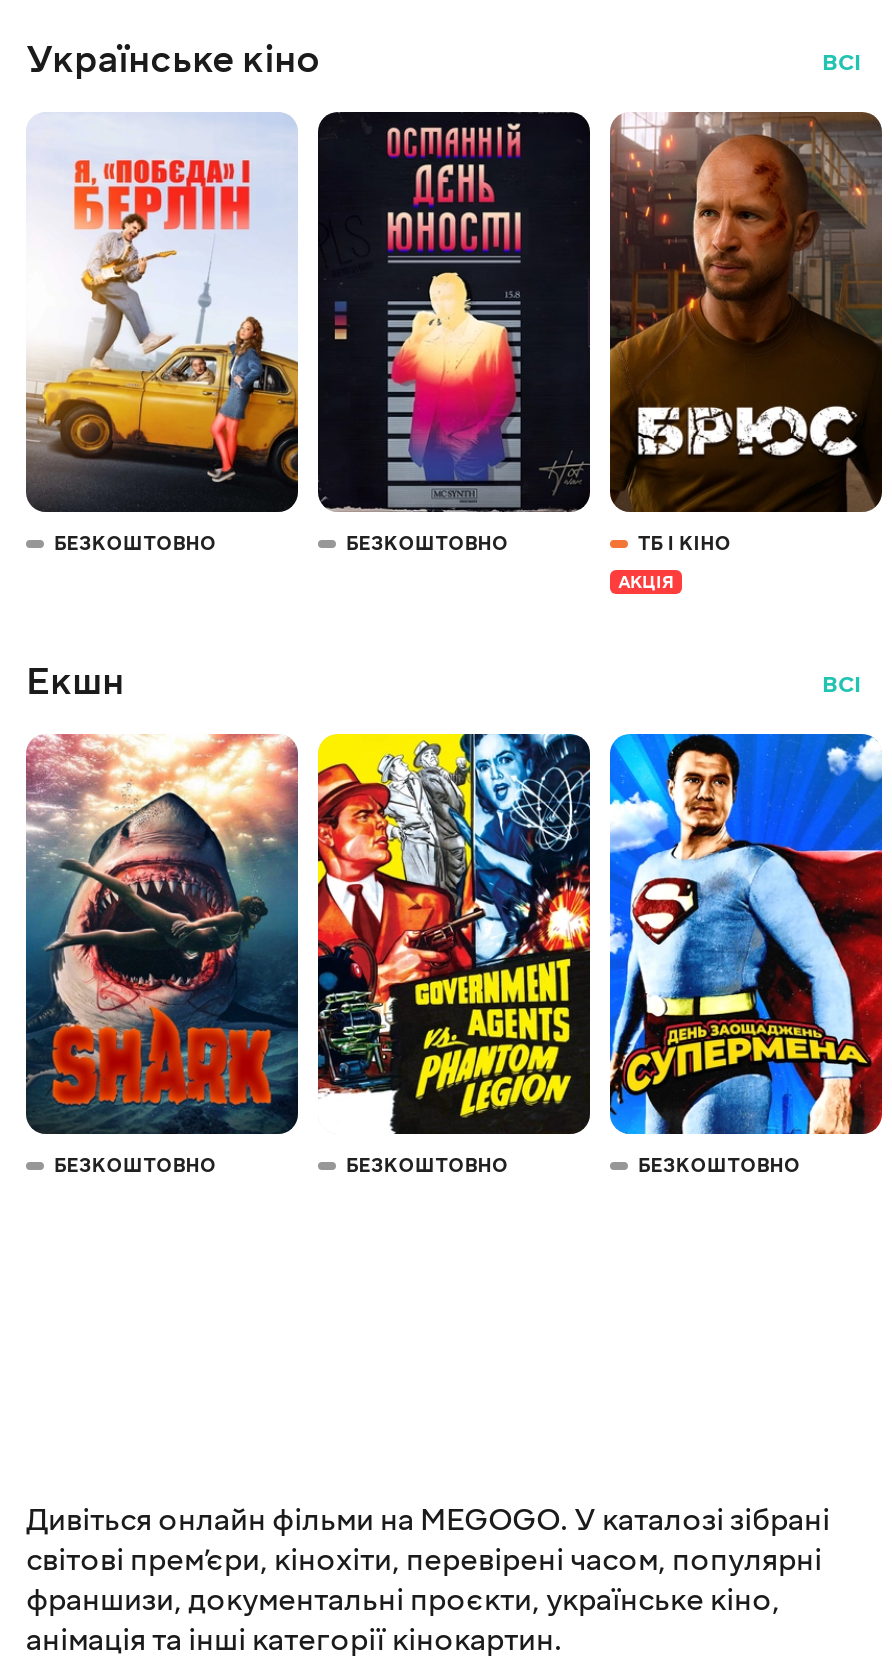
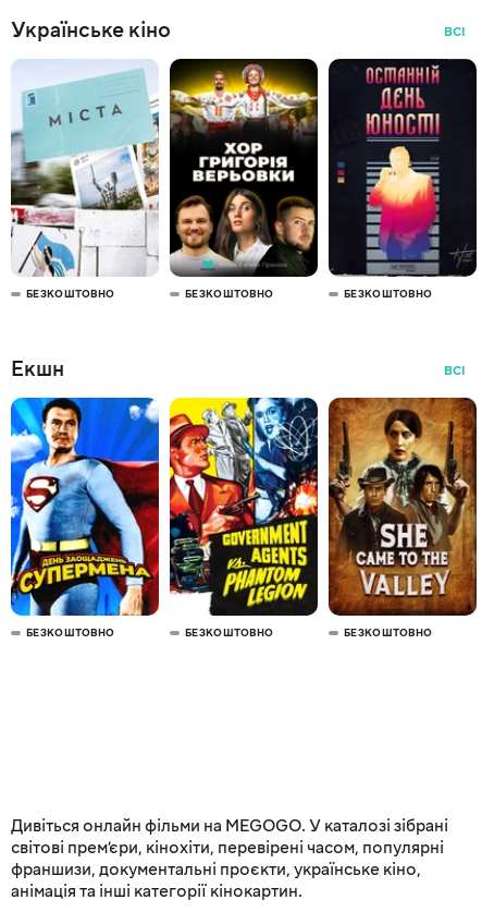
[316,112,590,514] [image] -> [169,62,319,278] [image]
[608,110,882,594] [image] | ТБ І КІНО | АКЦІЯ -> [327,58,477,301] [image] | БЕЗКОШТОВНО
[24,134,300,514] [image] -> [10,70,160,278] [image]
[24,732,300,1136] [image] -> [10,397,160,617] [image]
[608,732,884,1136] [image] -> [327,397,478,617] [image]

